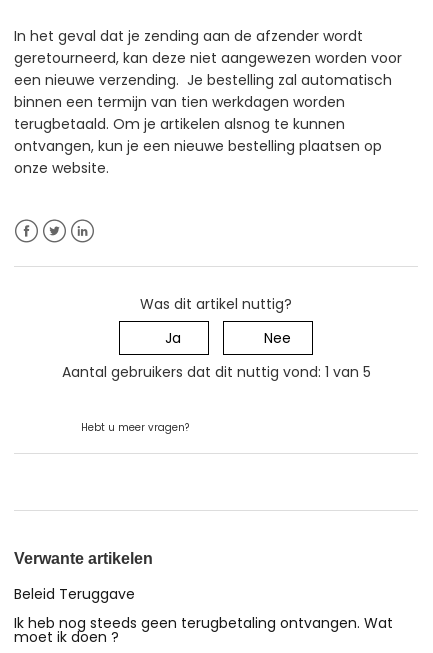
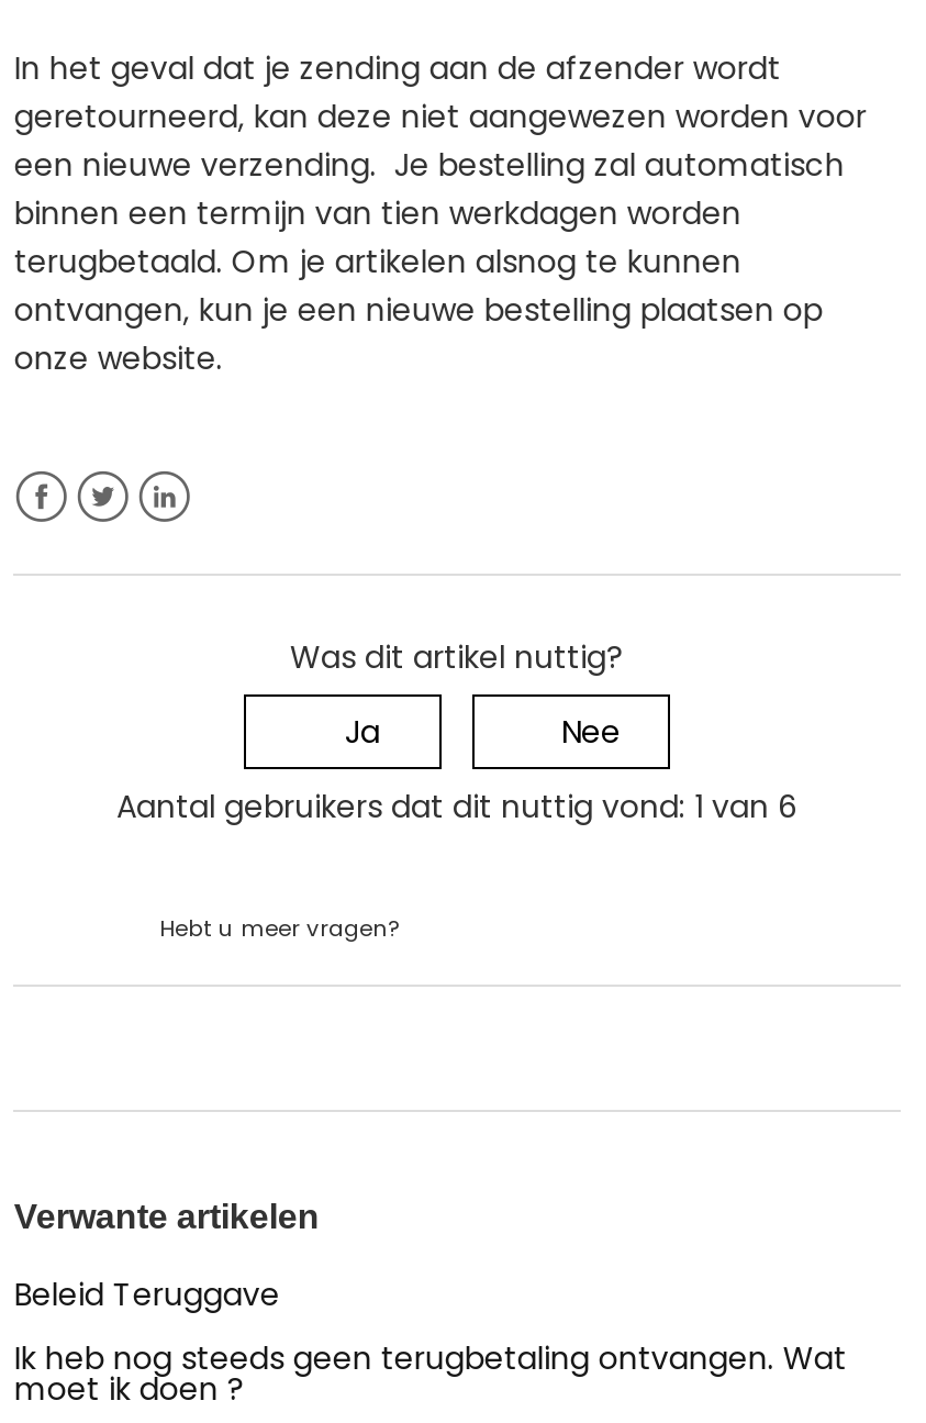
[61,362,370,382] Aantal gebruikers dat dit nuttig vond: 1 van 5 -> [116,785,797,829] Aantal gebruikers dat dit nuttig vond: 1 van 6

